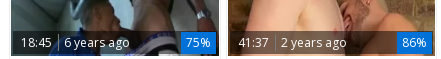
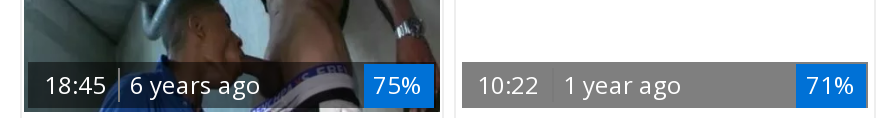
[237,34,427,51] 41:37 | 2 years ago | 86% -> [477,68,856,102] 10:22 | 1 year ago | 71%

